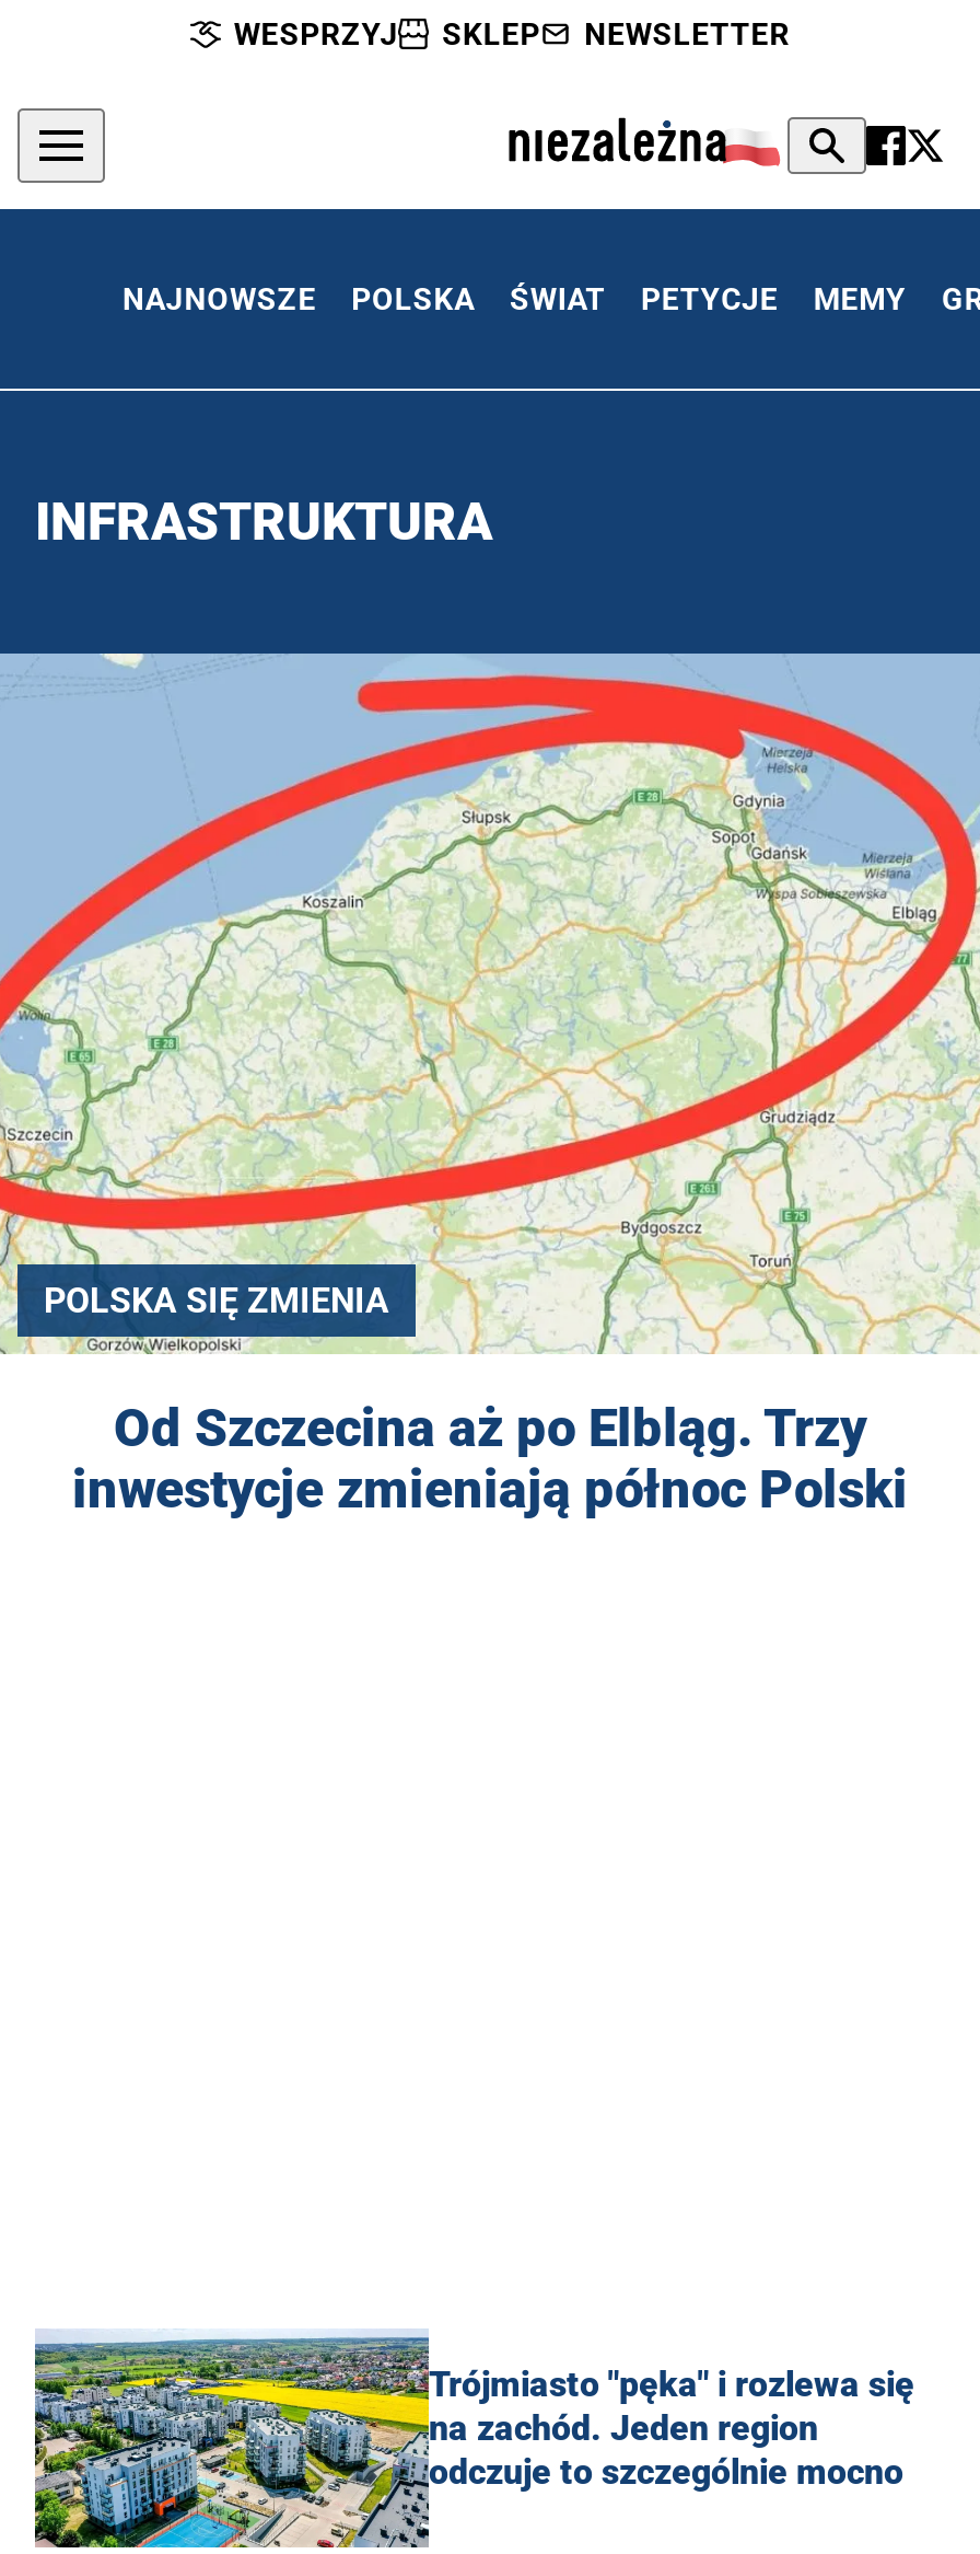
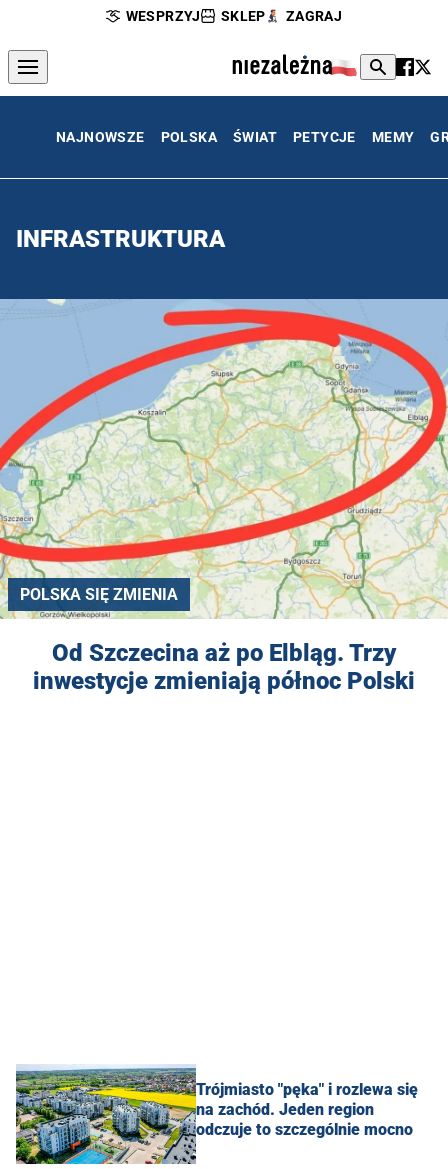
[584,16,790,51] NEWSLETTER -> [286,8,342,24] ZAGRAJ

